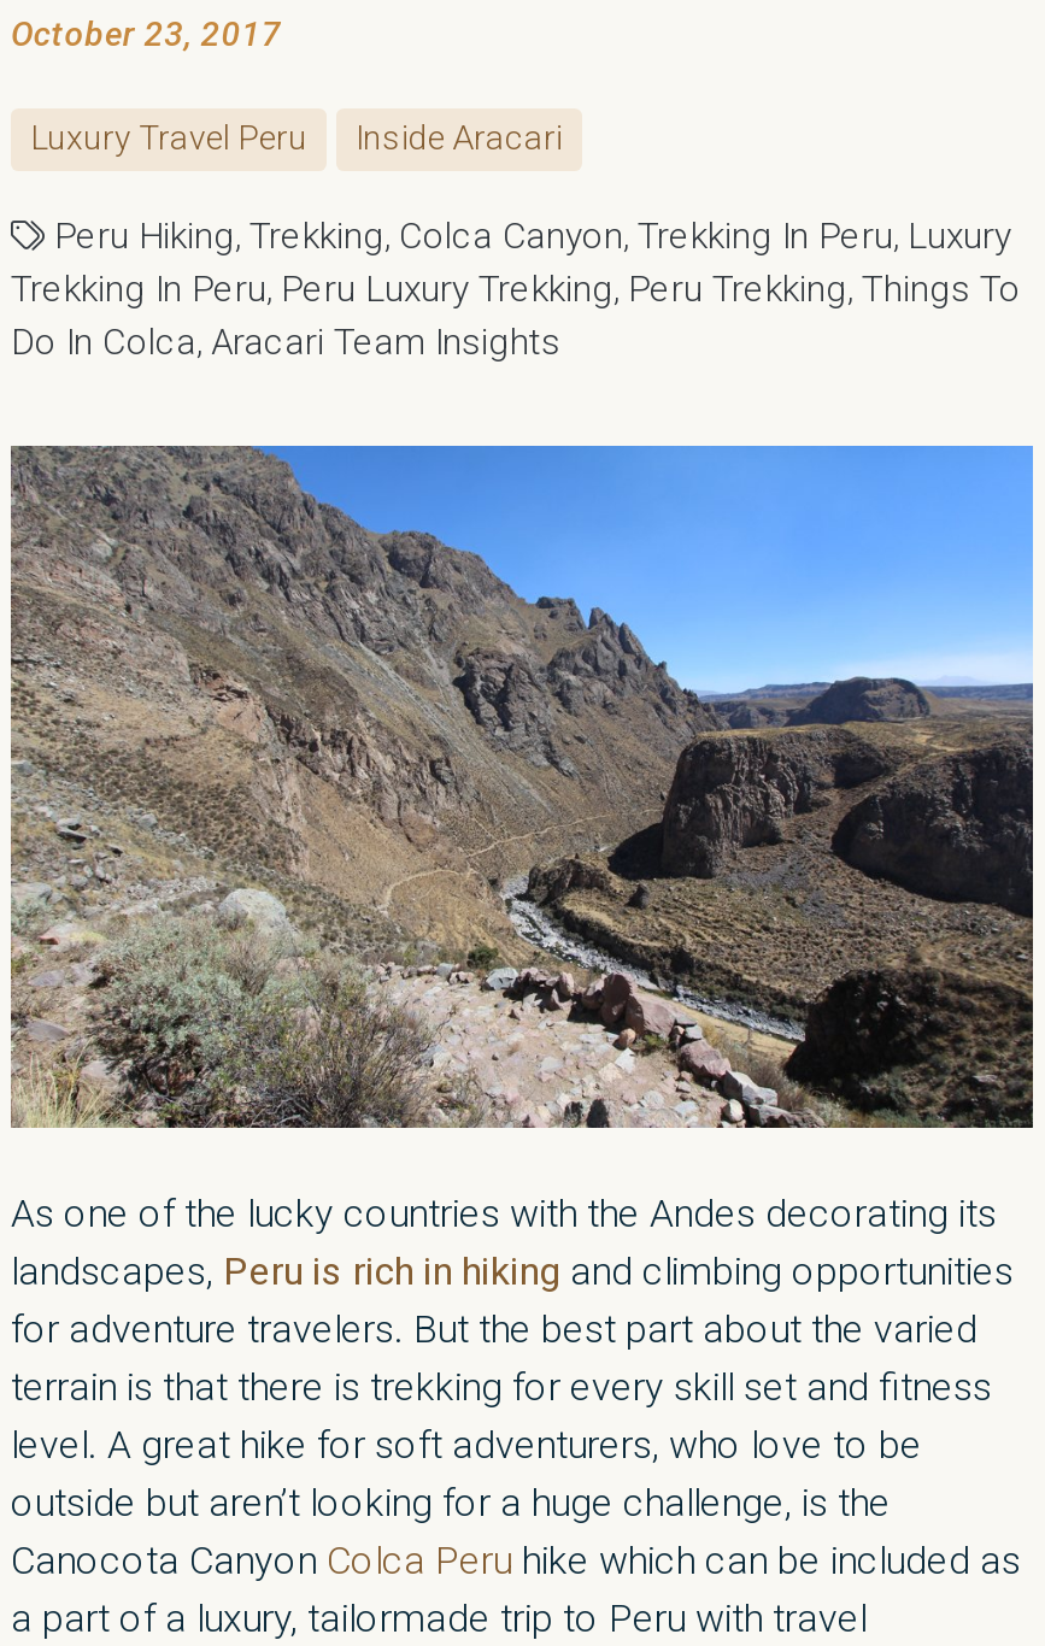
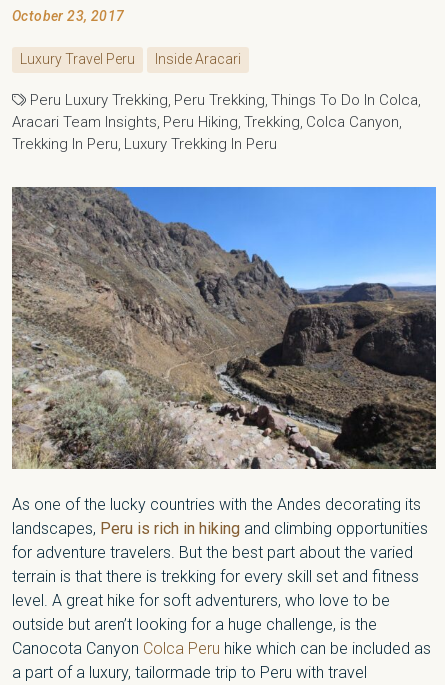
[11,214,1021,363] Peru Hiking, Trekking, Colca Canyon, Trekking In Peru, Luxury | Trekking In Peru, Peru Luxury Trekking, Peru Trekking, Things To | Do In Colca, Aracari Team Insights -> [12,91,421,153] Peru Luxury Trekking, Peru Trekking, Things To Do In Colca, | Aracari Team Insights, Peru Hiking, Trekking, Colca Canyon, | Trekking In Peru, Luxury Trekking In Peru

